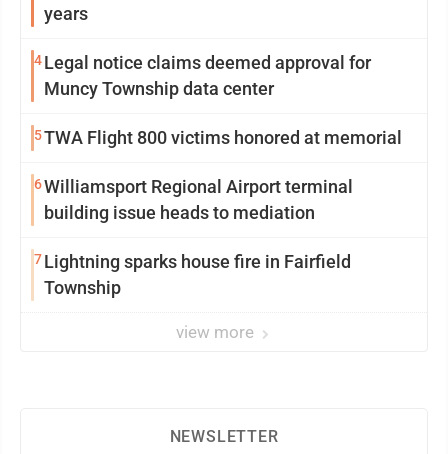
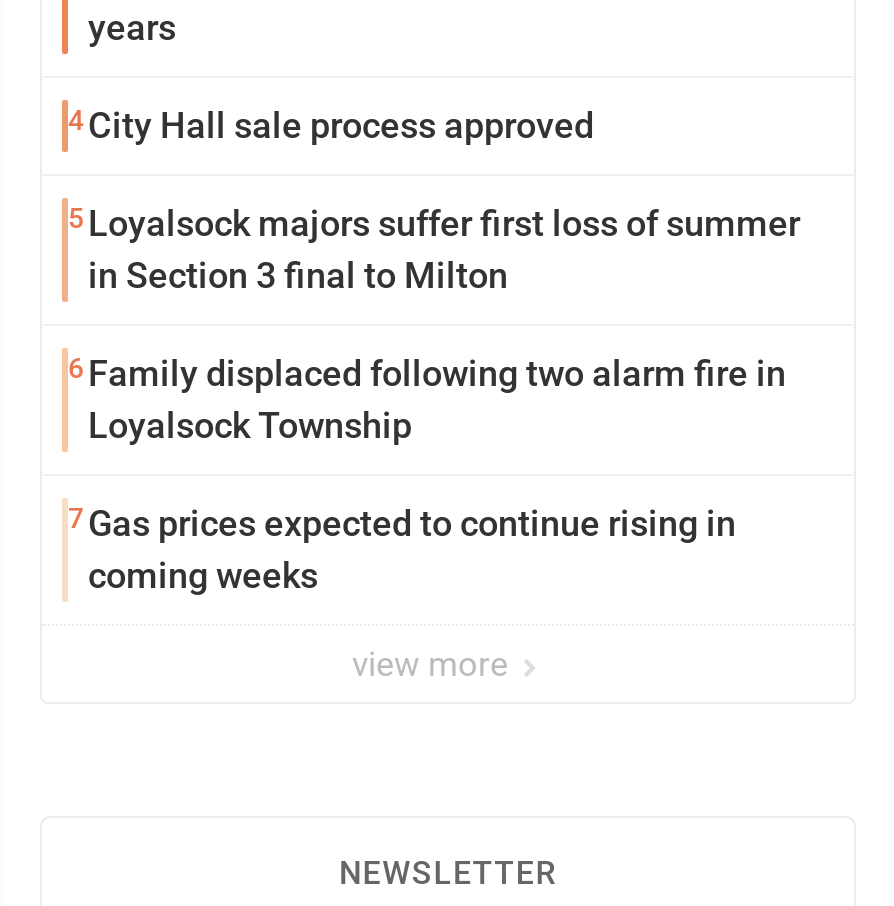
[34,52,371,99] 4 Legal notice claims deemed approval for | Muncy Township data center -> [68,104,594,146] 4 City Hall sale process approved
[34,127,402,148] 5 TWA Flight 800 victims honored at memorial -> [68,202,800,296] 5 Loyalsock majors suffer first loss of summer | in Section 3 final to Milton
[34,176,353,223] 6 Williamsport Regional Airport terminal | building issue heads to mediation -> [68,352,786,446] 6 Family displaced following two alarm fire in | Loyalsock Township
[34,251,351,298] 7 Lightning sparks house fire in Fairfield | Township -> [68,502,736,596] 7 Gas prices expected to continue rising in | coming weeks

